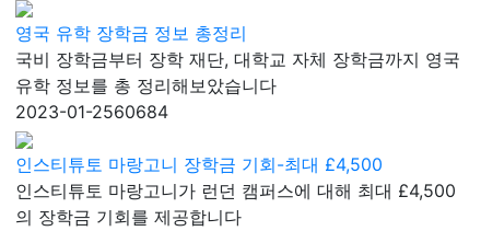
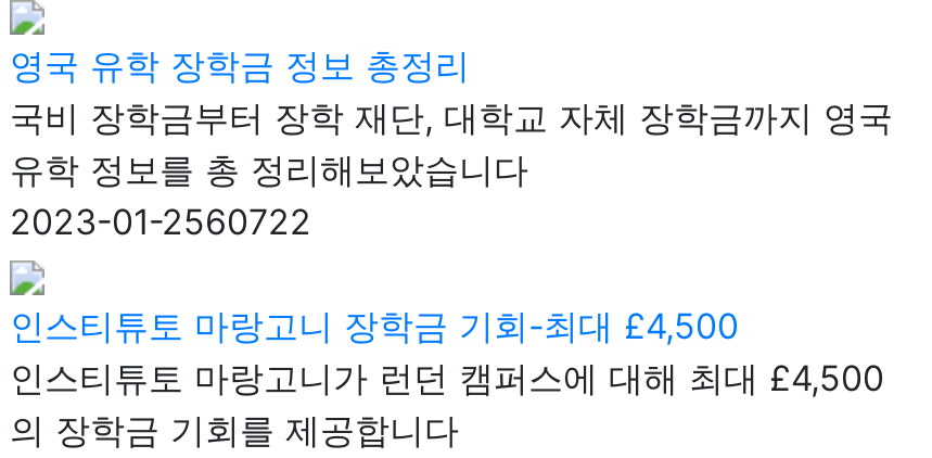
[15,101,168,123] 2023-01-2560684 -> [10,200,311,243] 2023-01-2560722

